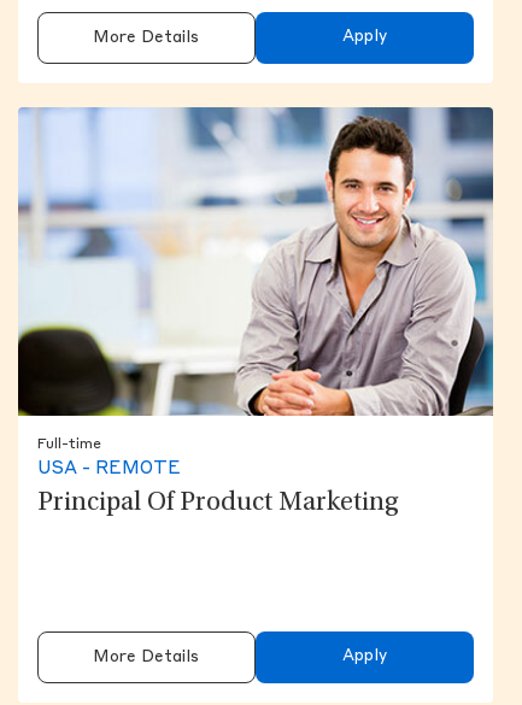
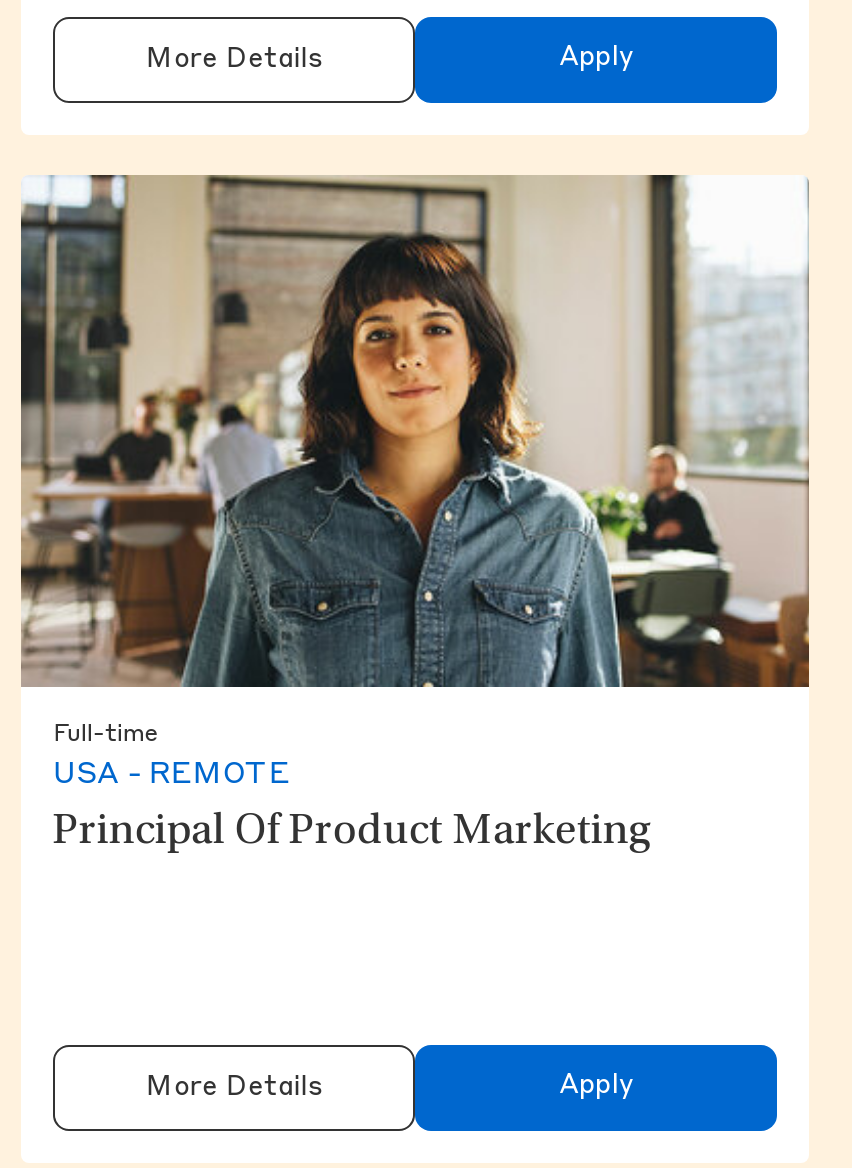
[17,106,494,417] [image] -> [19,173,811,689] [image]

